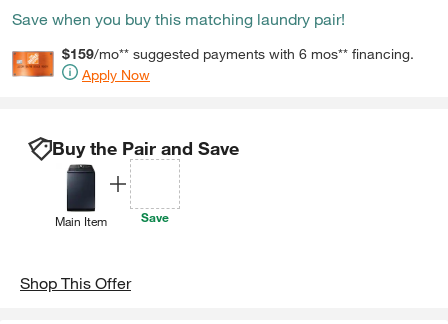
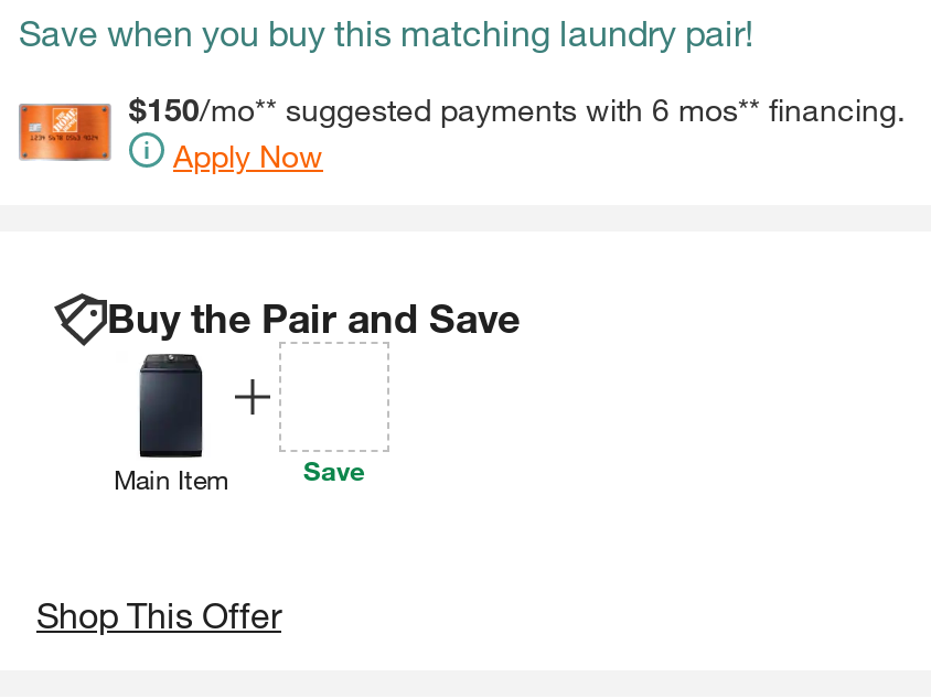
[62,45,414,62] $159/mo** suggested payments with 6 mos** financing. -> [129,90,906,128] $150/mo** suggested payments with 6 mos** financing.

